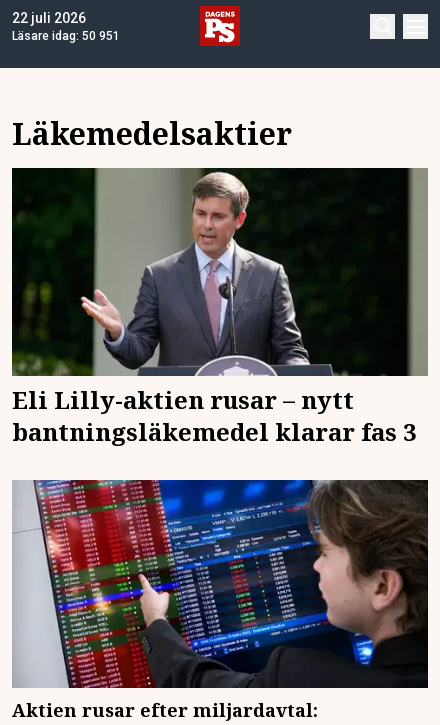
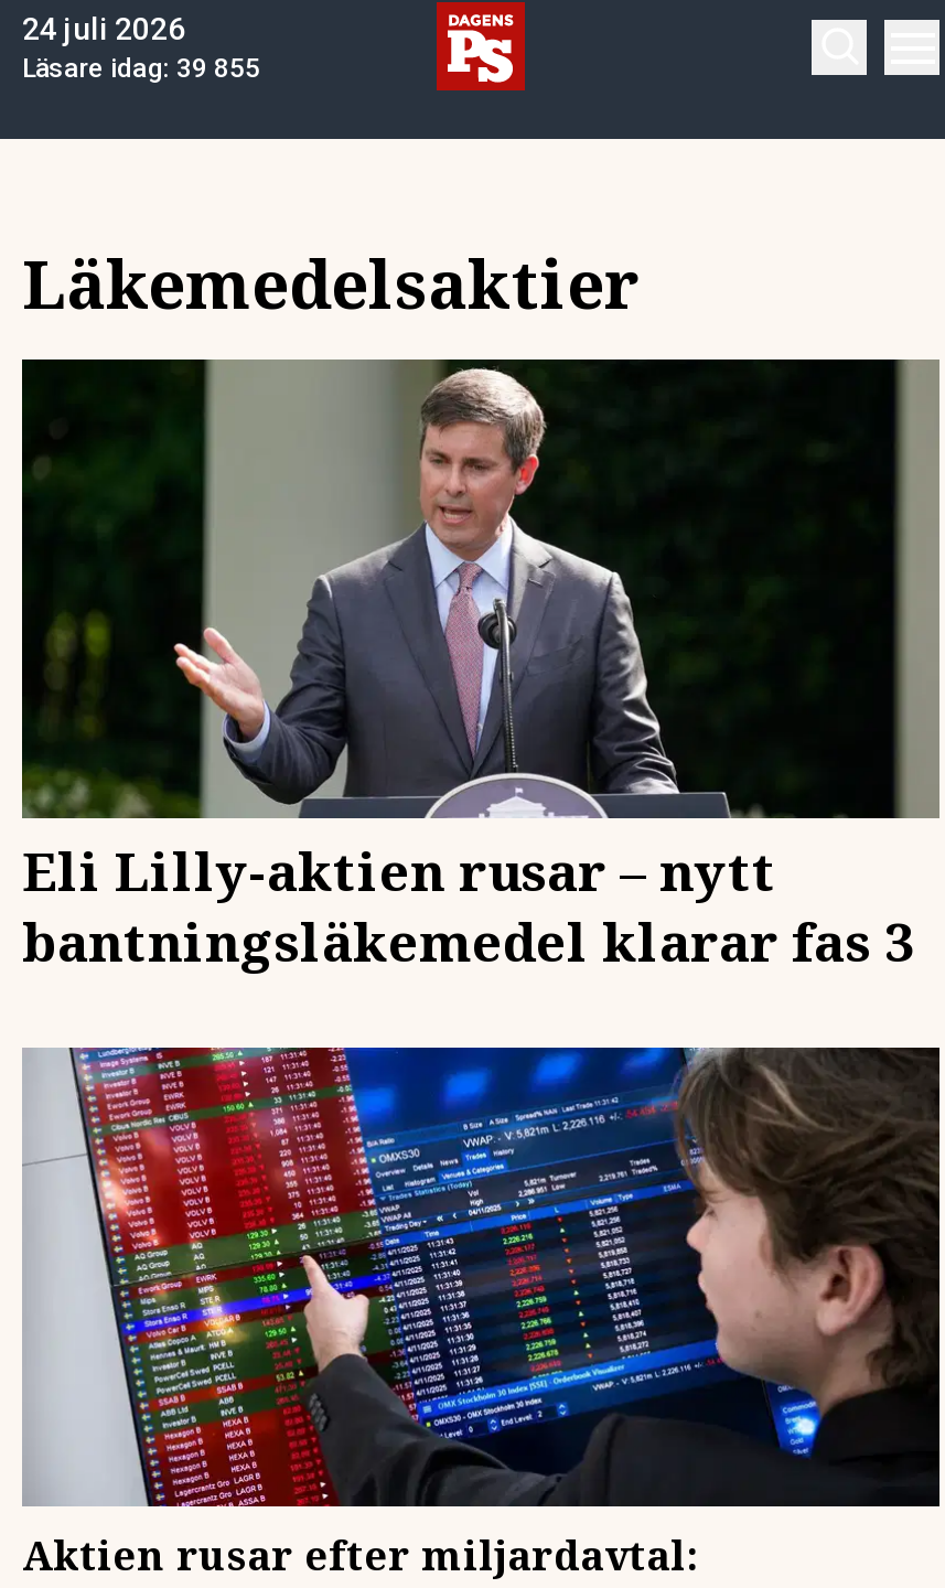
[12,10,86,26] 22 juli 2026 -> [22,11,185,46] 24 juli 2026
[12,29,120,43] Läsare idag: 50 951 -> [22,53,260,84] Läsare idag: 39 855

